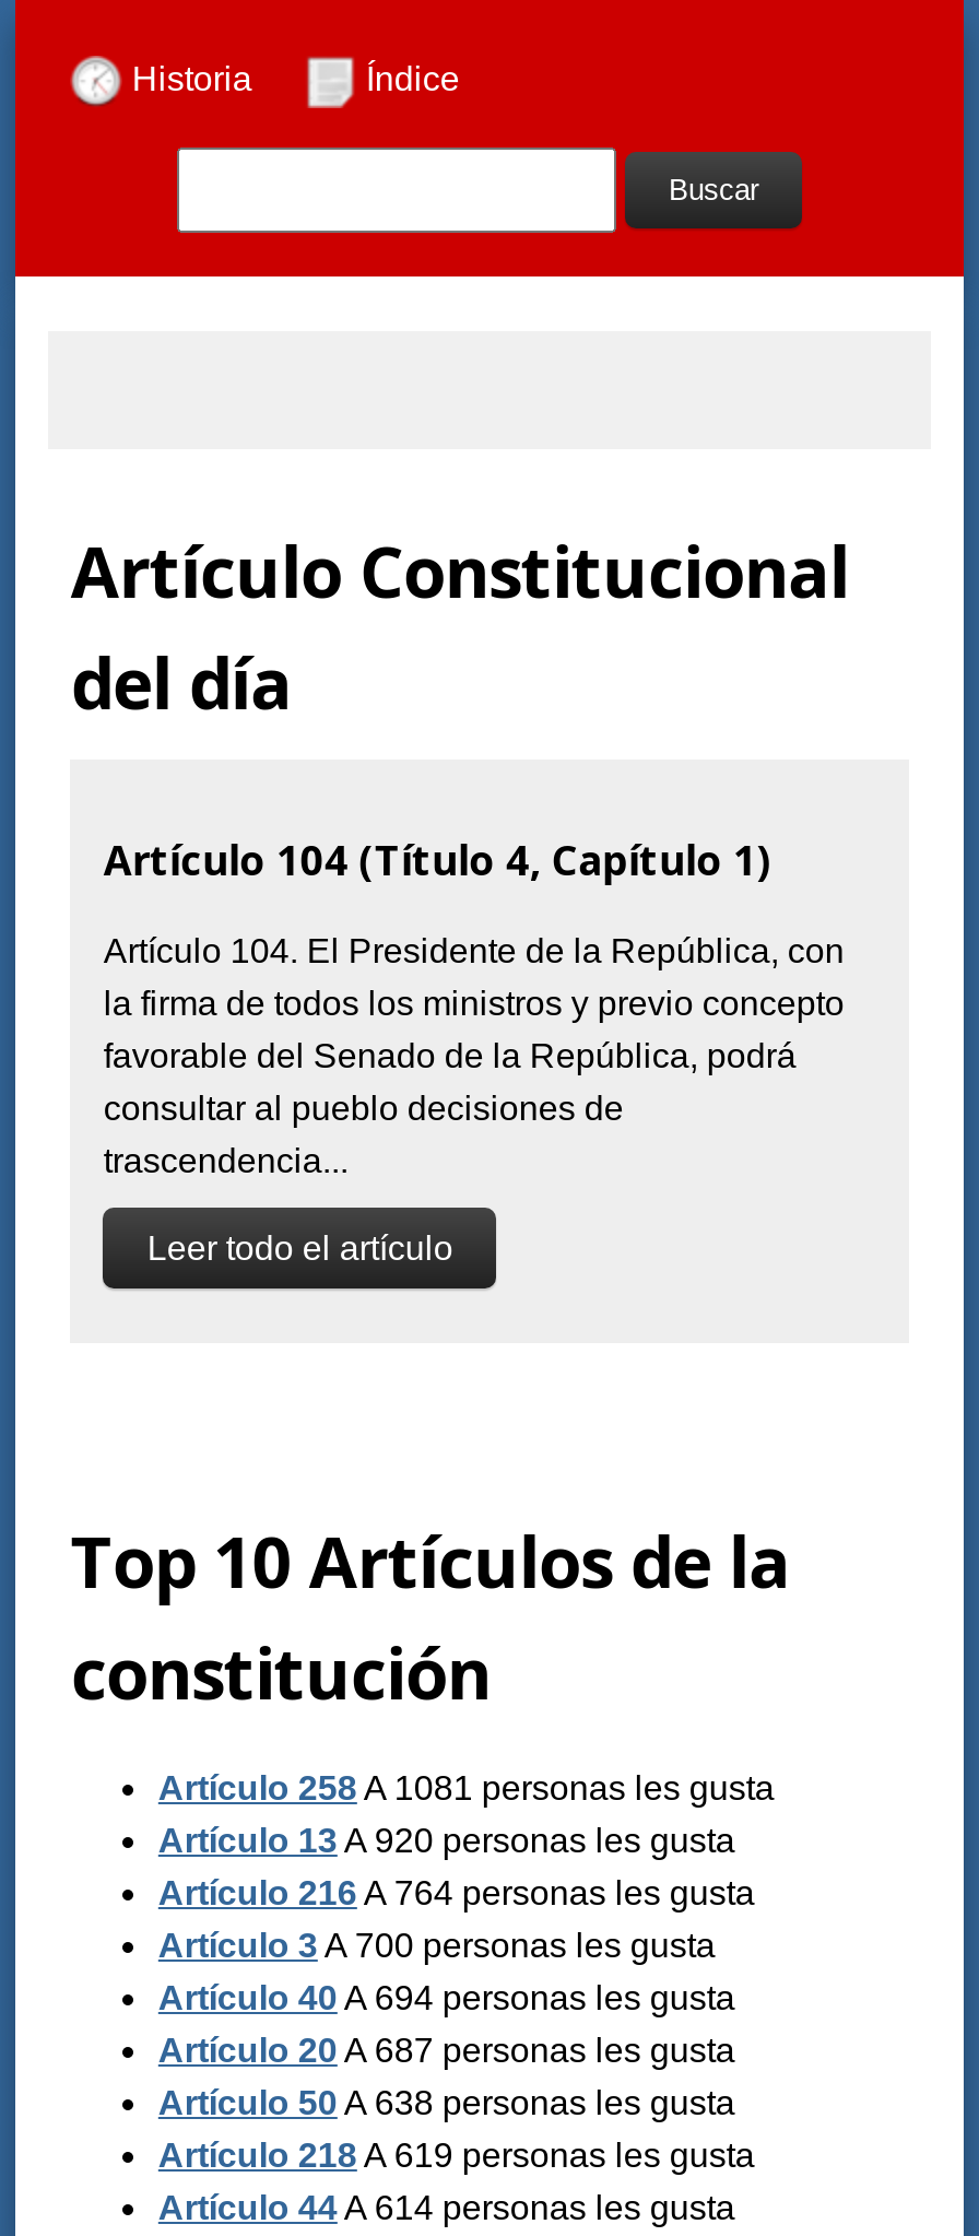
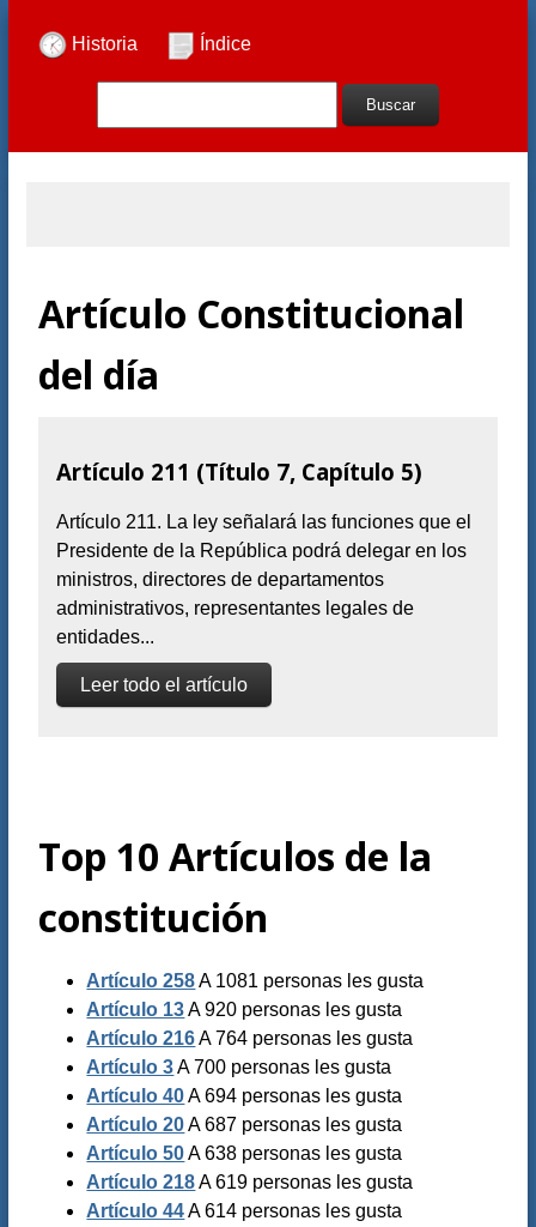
[104,831,772,886] Artículo 104 (Título 4, Capítulo 1) -> [57,456,423,486] Artículo 211 (Título 7, Capítulo 5)
[104,933,844,1180] Artículo 104. El Presidente de la República, con | la firma de todos los ministros y previo concepto | favorable del Senado de la República, podrá | consultar al pueblo decisiones de | trascendencia... -> [57,512,472,648] Artículo 211. La ley señalará las funciones que el | Presidente de la República podrá delegar en los | ministros, directores de departamentos | administrativos, representantes legales de | entidades...

